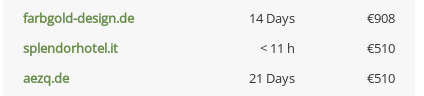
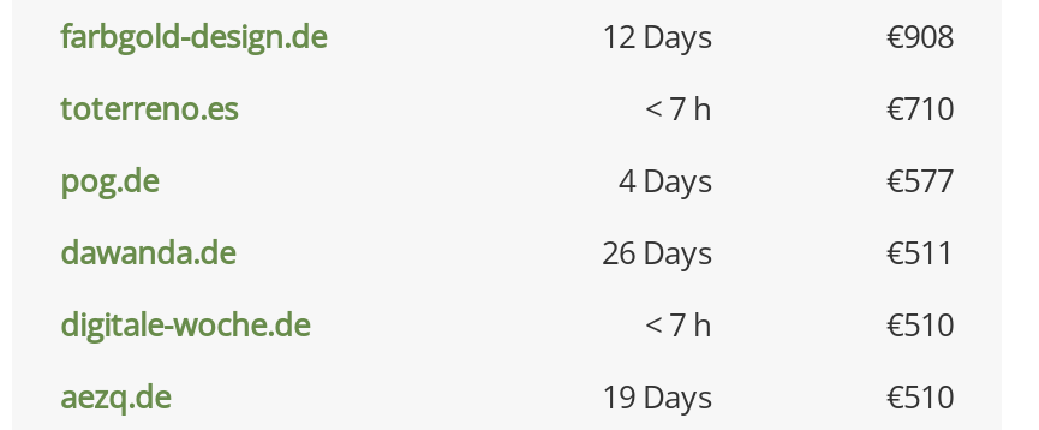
[248,9,294,27] 14 Days -> [602,14,712,58] 12 Days
[23,39,294,57] splendorhotel.it | < 11 h -> [60,86,954,346] toterreno.es | < 7 h | €710 | pog.de | 4 Days | €577 | dawanda.de | 26 Days | €511 | digitale-woche.de | < 7 h
[248,69,294,87] 21 Days -> [602,375,712,418] 19 Days

